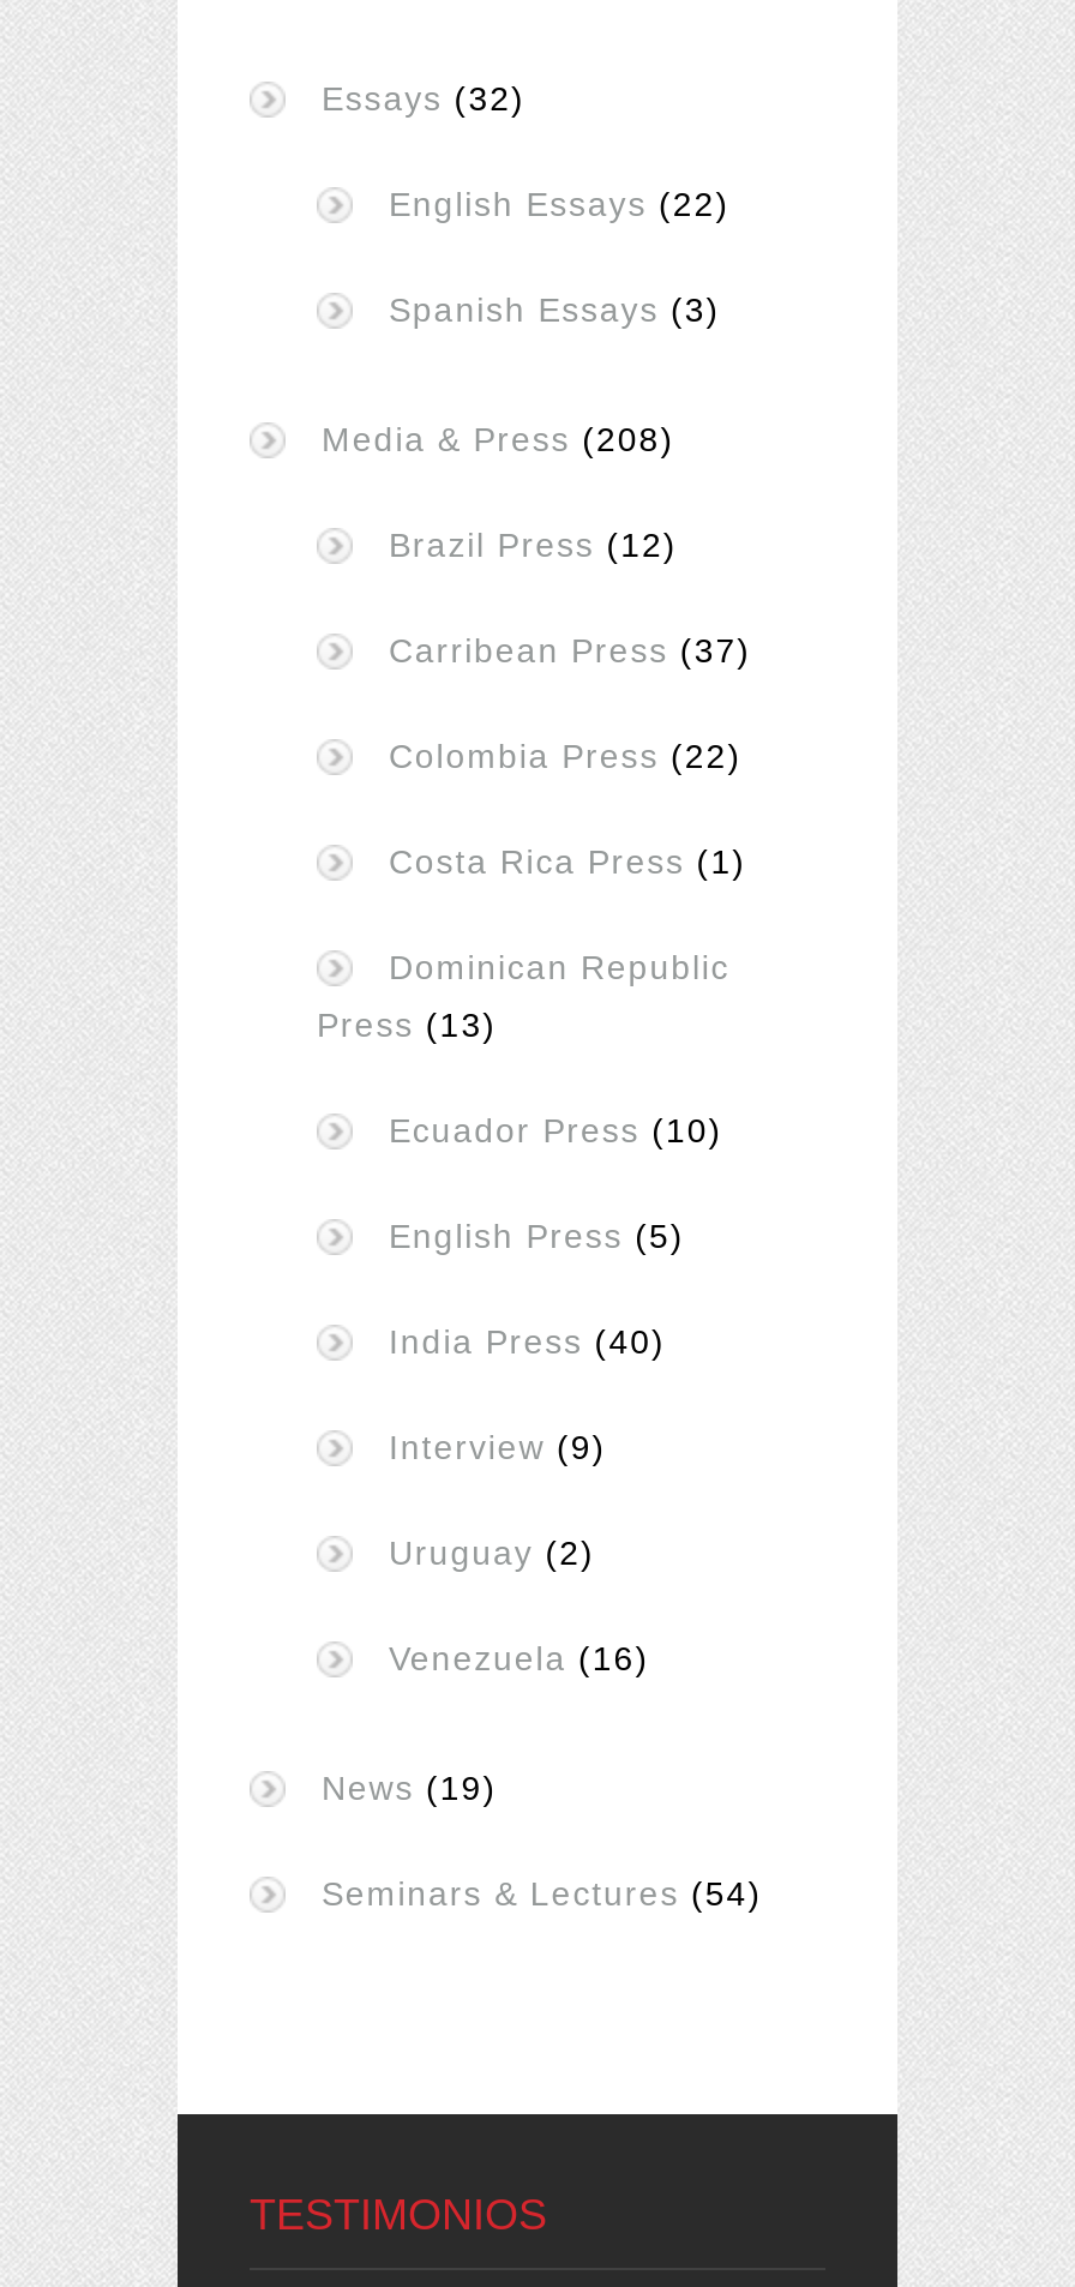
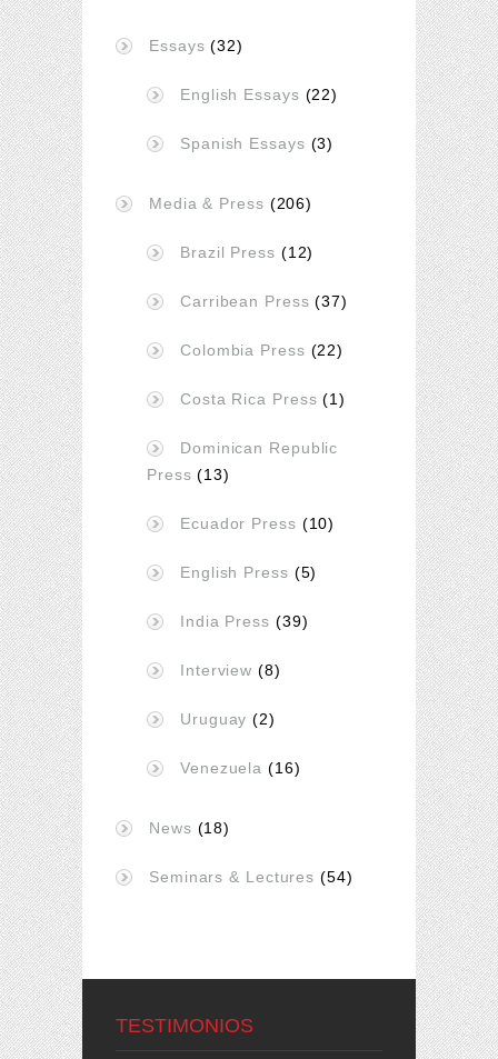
[322,419,675,457] Media & Press (208) -> [149,194,312,212] Media & Press (206)
[389,1321,666,1360] India Press (40) -> [180,612,308,630] India Press (39)
[389,1427,606,1465] Interview (9) -> [180,661,281,679] Interview (8)
[322,1768,497,1806] News (19) -> [149,819,230,836] News (18)

